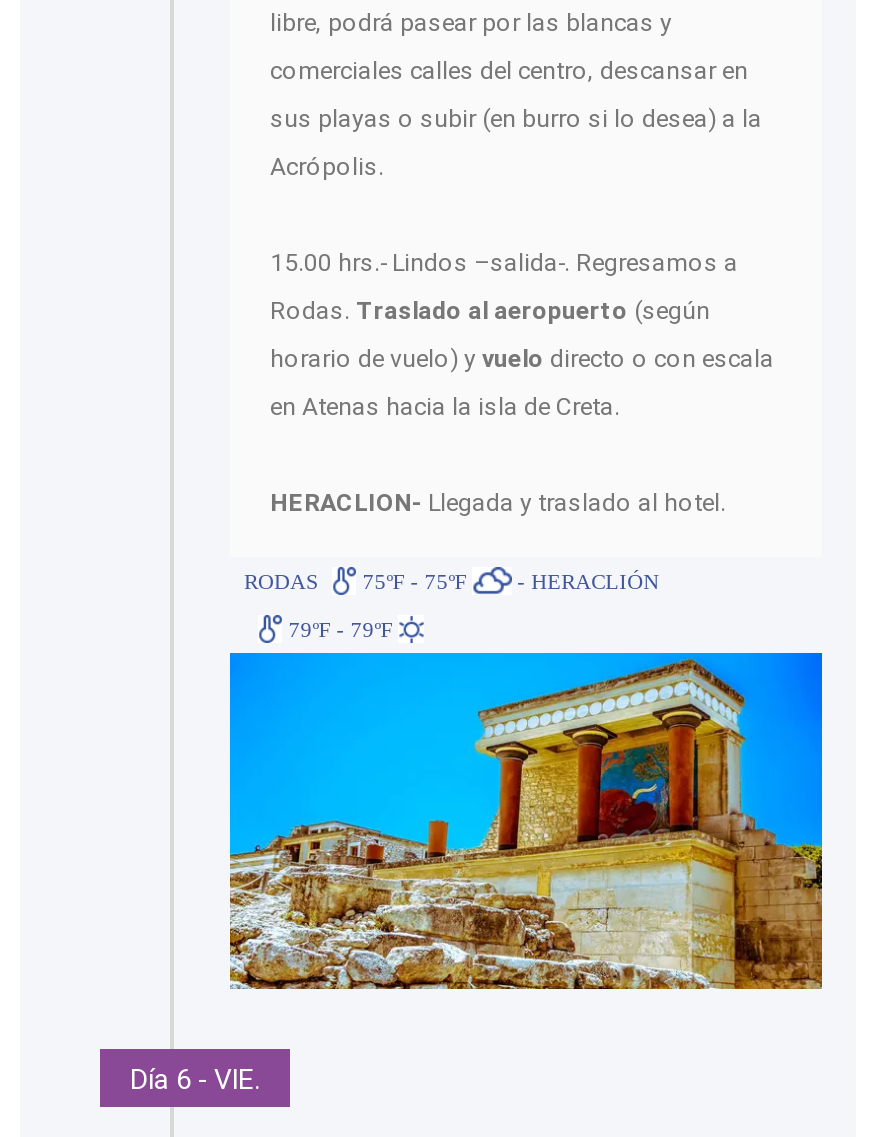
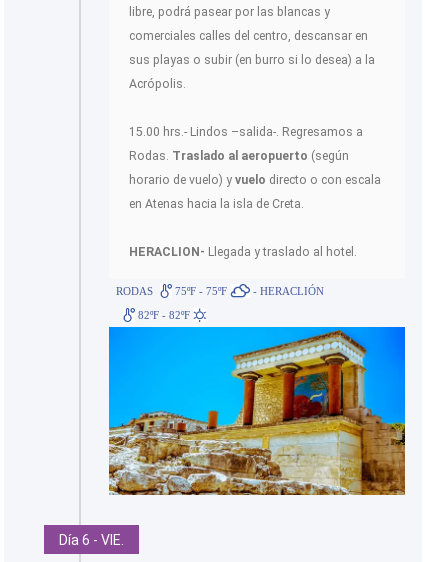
[282,617,398,641] 79ºF - 79ºF -> [135,309,193,321] 82ºF - 82ºF

